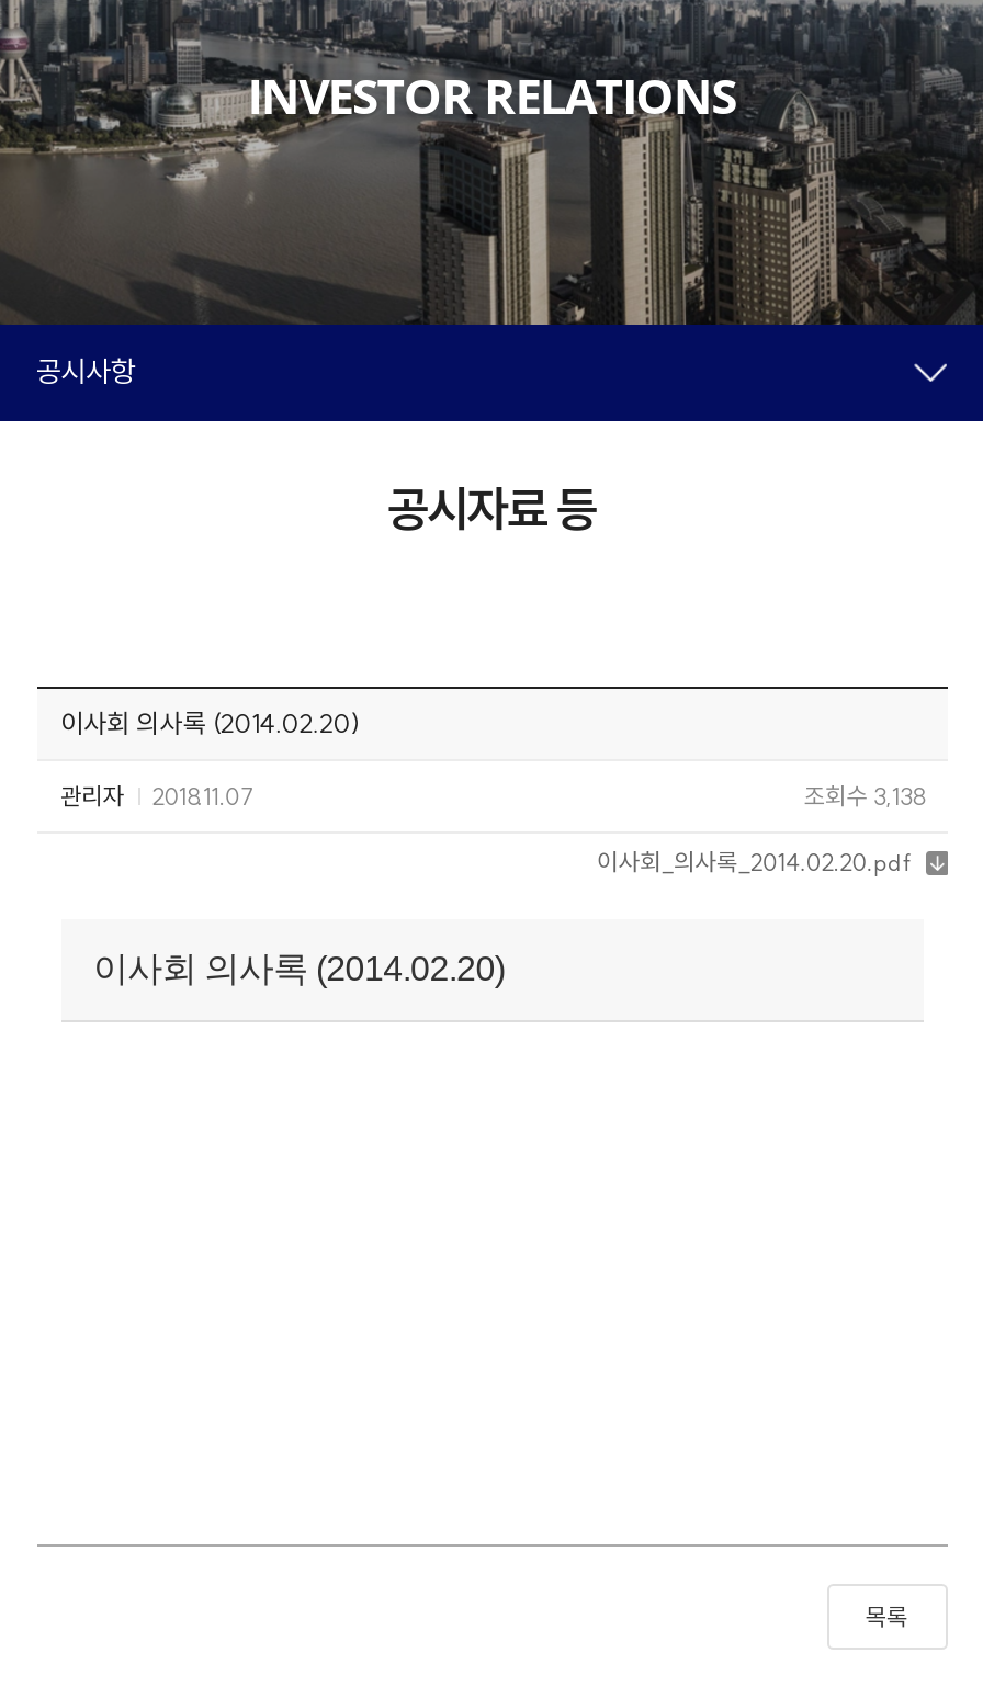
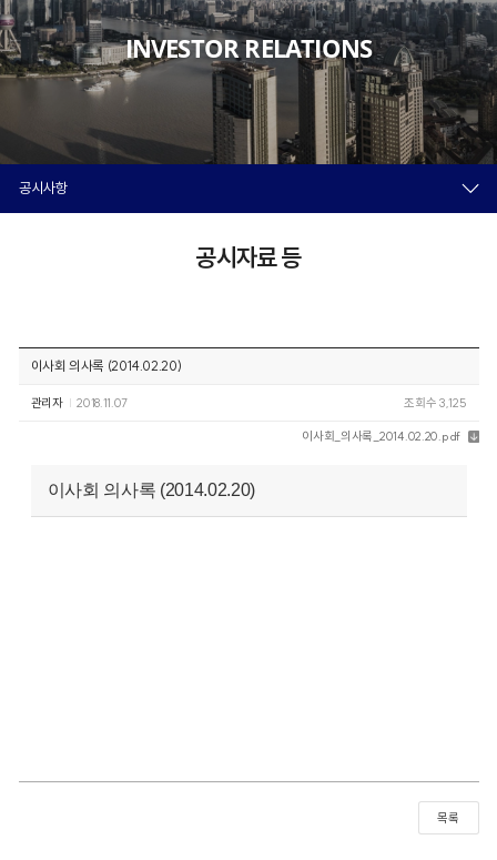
[804,781,923,811] 조회수 3,138 -> [404,395,466,410] 조회수 3,125

